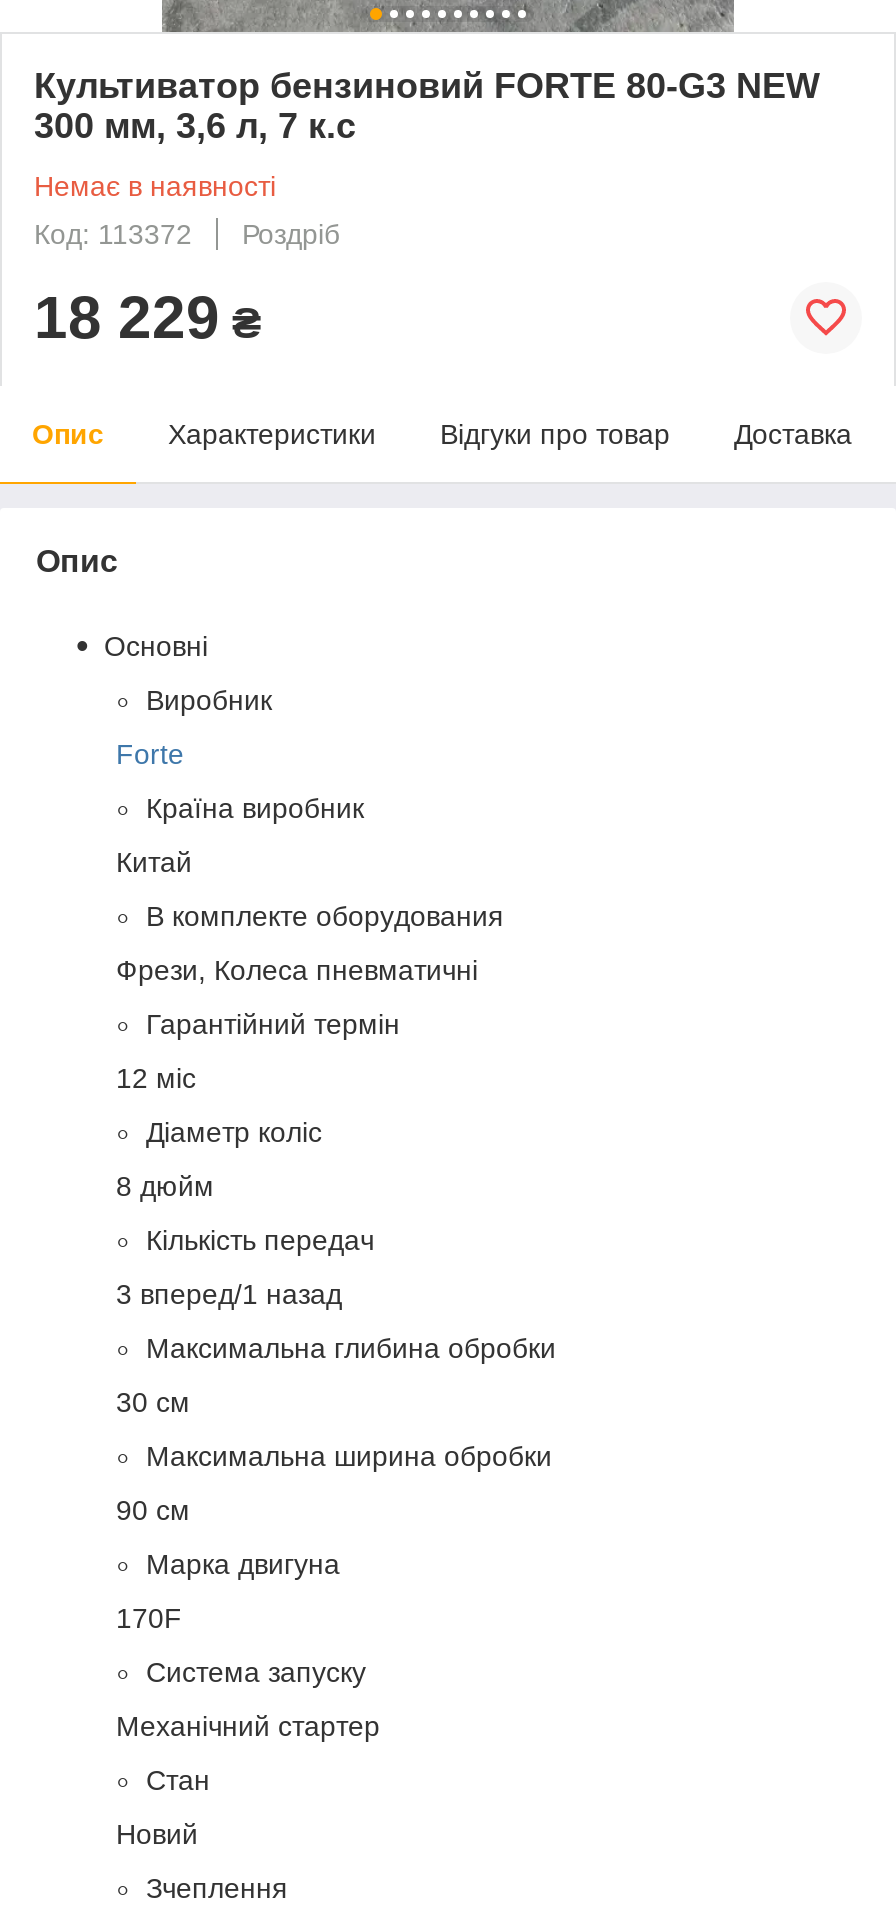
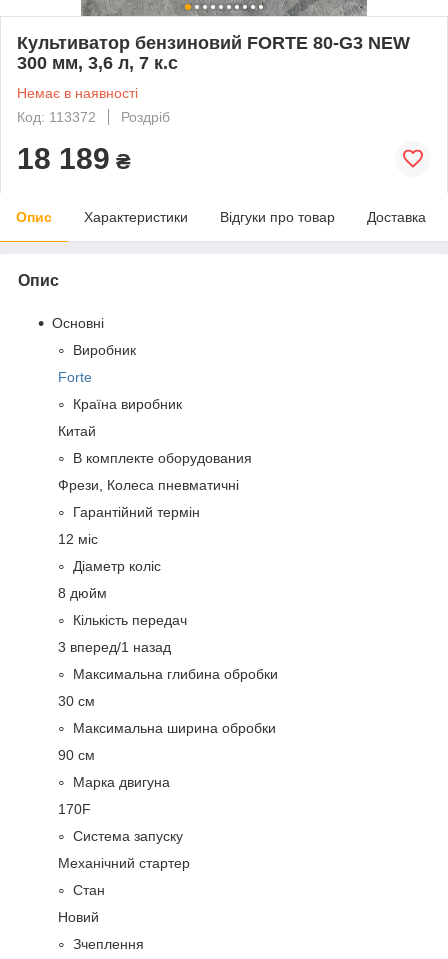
[34,284,262,350] 18 229 ₴ -> [17,142,131,175] 18 189 ₴

